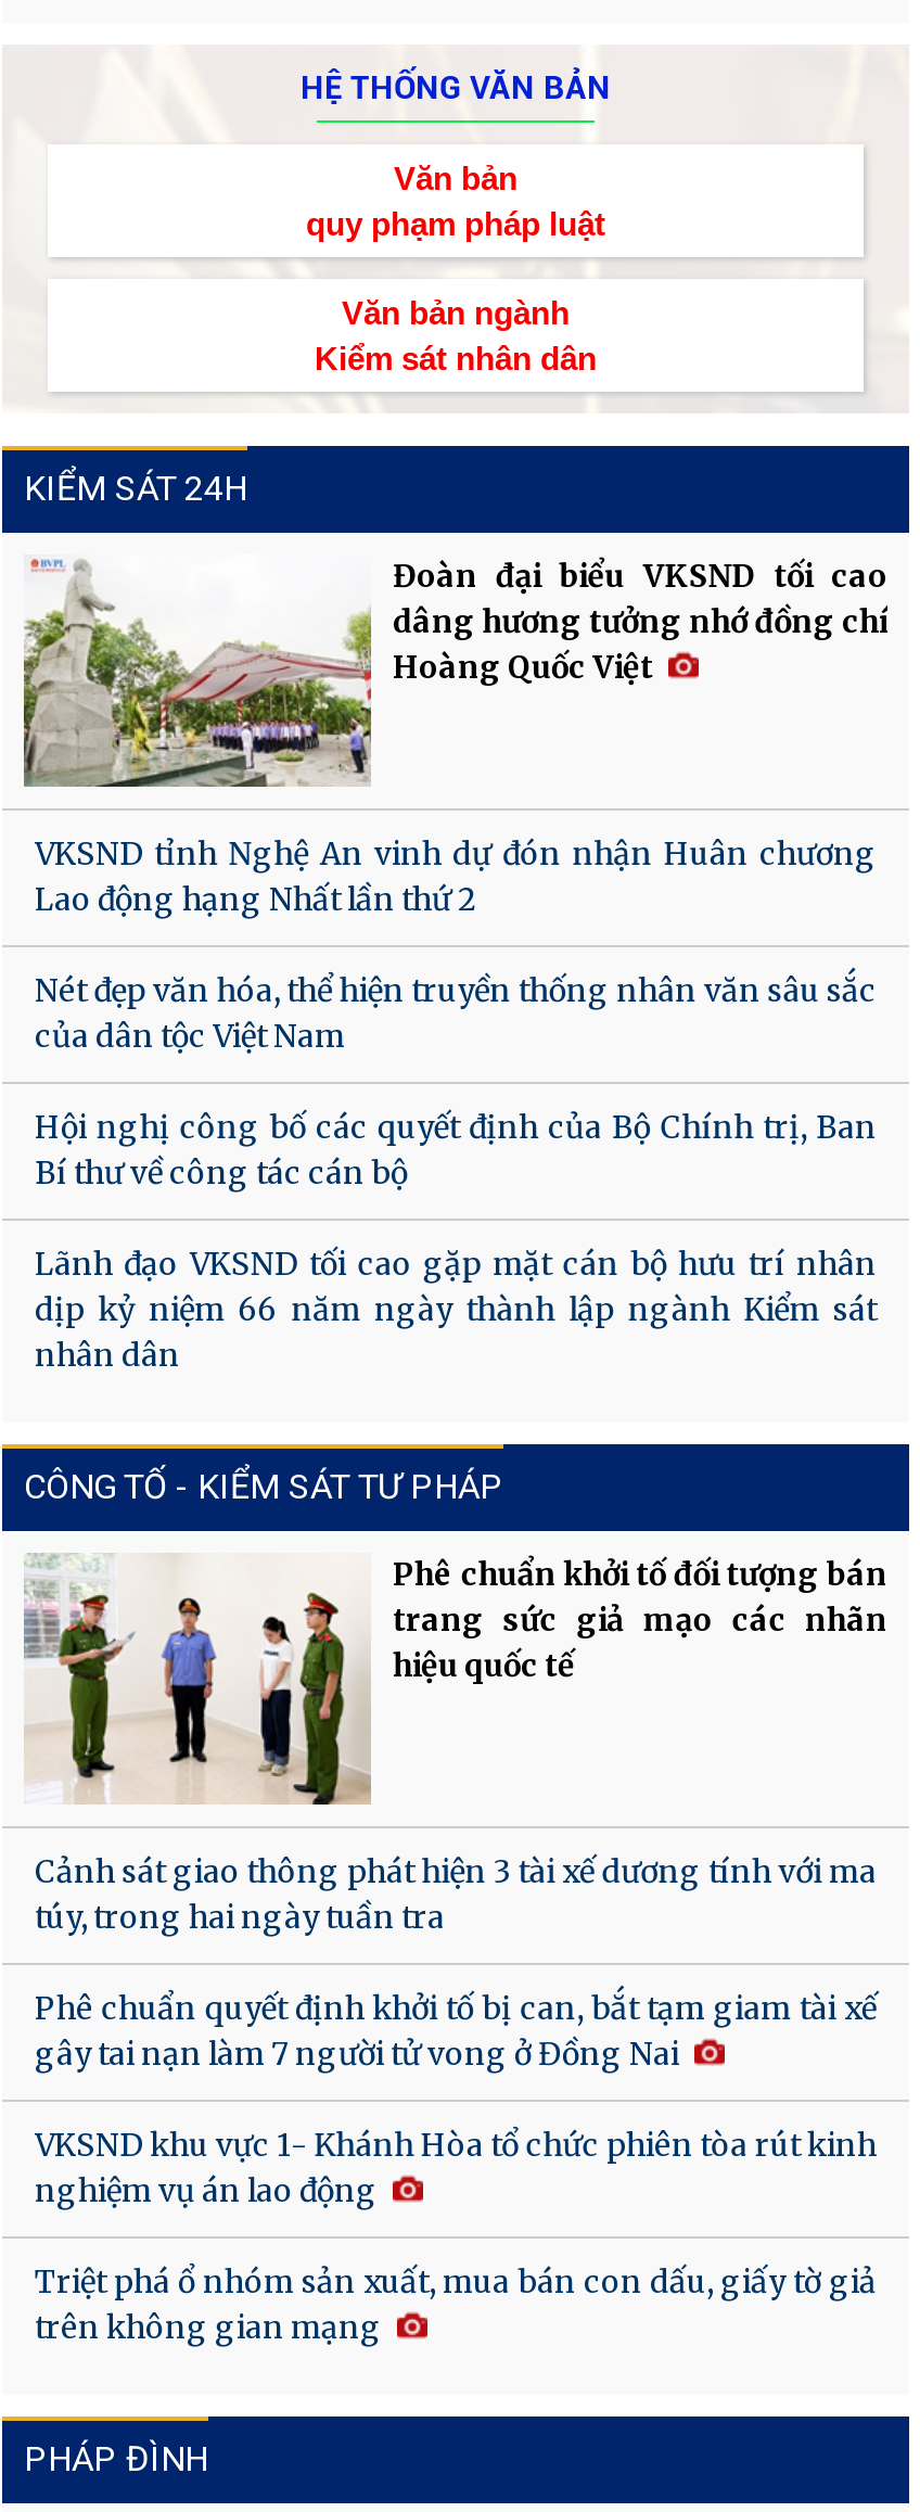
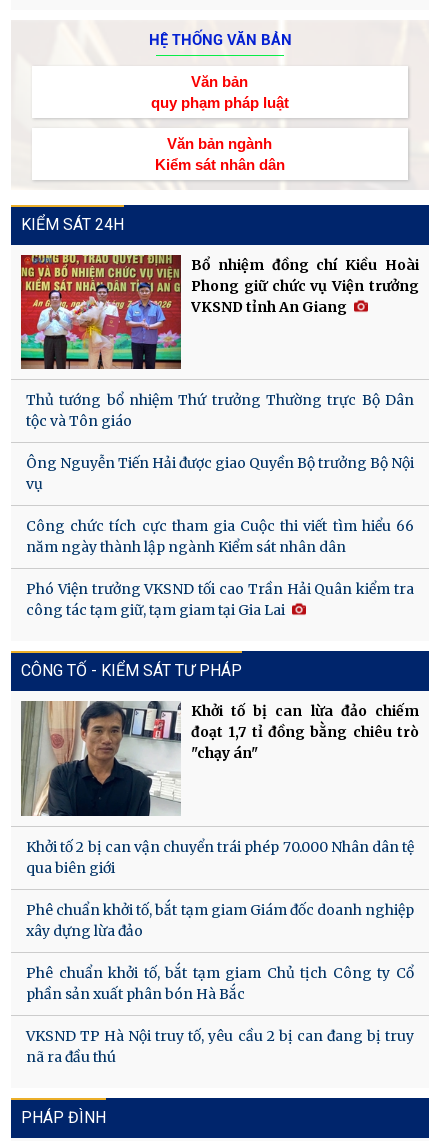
[22,553,887,801] [image] | Đoàn đại biểu VKSND tối cao | dâng hương tưởng nhớ đồng chí | Hoàng Quốc Việt -> [20,254,419,363] [image] | Bổ nhiệm đồng chí Kiều Hoài | Phong giữ chức vụ Viện trưởng | VKSND tỉnh An Giang
[35,834,877,919] VKSND tỉnh Nghệ An vinh dự đón nhận Huân chương | Lao động hạng Nhất lần thứ 2 -> [26,391,414,430] Thủ tướng bổ nhiệm Thứ trưởng Thường trực Bộ Dân | tộc và Tôn giáo
[35,971,877,1055] Nét đẹp văn hóa, thể hiện truyền thống nhân văn sâu sắc | của dân tộc Việt Nam -> [26,454,414,493] Ông Nguyễn Tiến Hải được giao Quyền Bộ trưởng Bộ Nội | vụ
[35,1107,877,1192] Hội nghị công bố các quyết định của Bộ Chính trị, Ban | Bí thư về công tác cán bộ -> [26,517,414,556] Công chức tích cực tham gia Cuộc thi viết tìm hiểu 66 | năm ngày thành lập ngành Kiểm sát nhân dân
[35,1244,877,1374] Lãnh đạo VKSND tối cao gặp mặt cán bộ hưu trí nhân | dịp kỷ niệm 66 năm ngày thành lập ngành Kiểm sát | nhân dân -> [26,580,414,619] Phó Viện trưởng VKSND tối cao Trần Hải Quân kiểm tra | công tác tạm giữ, tạm giam tại Gia Lai
[24,1555,887,1806] [image] | Phê chuẩn khởi tố đối tượng bán | trang sức giả mạo các nhãn | hiệu quốc tế -> [20,700,419,817] [image] | Khởi tố bị can lừa đảo chiếm | đoạt 1,7 tỉ đồng bằng chiêu trò | "chạy án"
[35,1852,877,1937] Cảnh sát giao thông phát hiện 3 tài xế dương tính với ma | túy, trong hai ngày tuần tra -> [26,838,414,877] Khởi tố 2 bị can vận chuyển trái phép 70.000 Nhân dân tệ | qua biên giới
[35,1989,877,2074] Phê chuẩn quyết định khởi tố bị can, bắt tạm giam tài xế | gây tai nạn làm 7 người tử vong ở Đồng Nai -> [26,901,414,940] Phê chuẩn khởi tố, bắt tạm giam Giám đốc doanh nghiệp | xây dựng lừa đảo
[35,2126,877,2211] VKSND khu vực 1- Khánh Hòa tổ chức phiên tòa rút kinh | nghiệm vụ án lao động -> [26,964,414,1003] Phê chuẩn khởi tố, bắt tạm giam Chủ tịch Công ty Cổ | phần sản xuất phân bón Hà Bắc
[35,2263,877,2347] Triệt phá ổ nhóm sản xuất, mua bán con dấu, giấy tờ giả | trên không gian mạng -> [26,1027,414,1066] VKSND TP Hà Nội truy tố, yêu cầu 2 bị can đang bị truy | nã ra đầu thú

